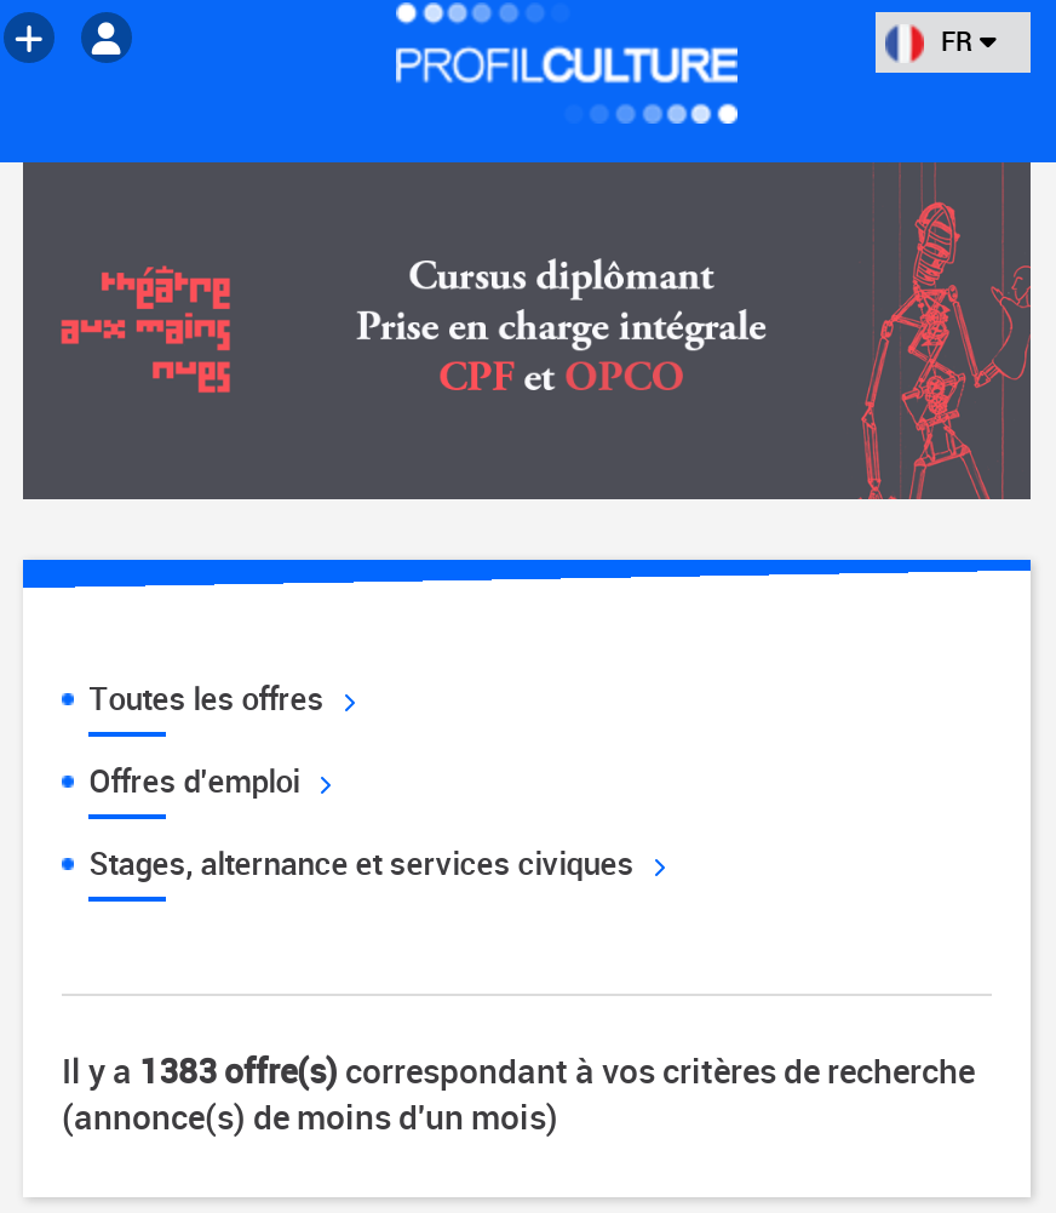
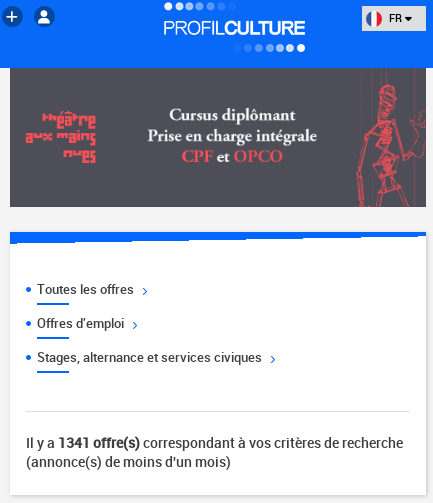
[62,1046,975,1092] Il y a 1383 offre(s) correspondant à vos critères de recherche -> [26,433,403,452] Il y a 1341 offre(s) correspondant à vos critères de recherche

